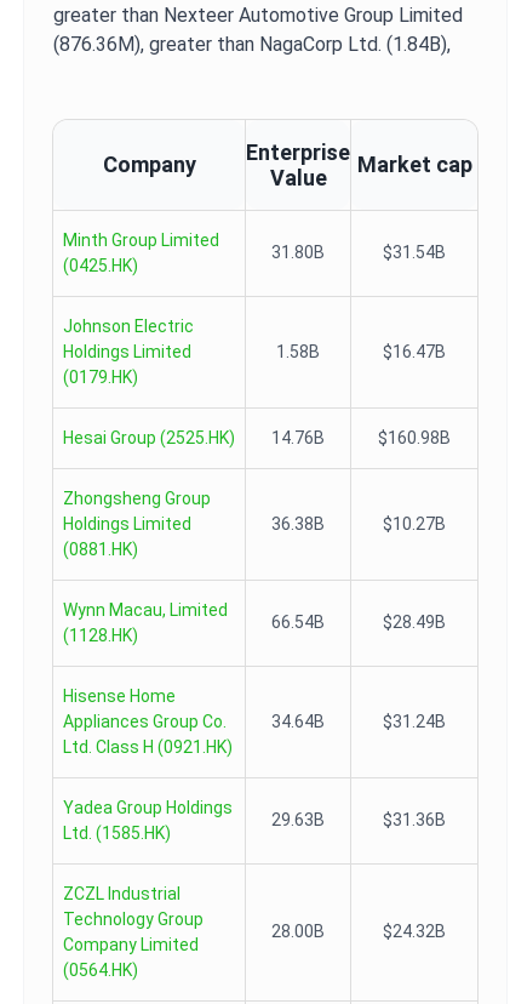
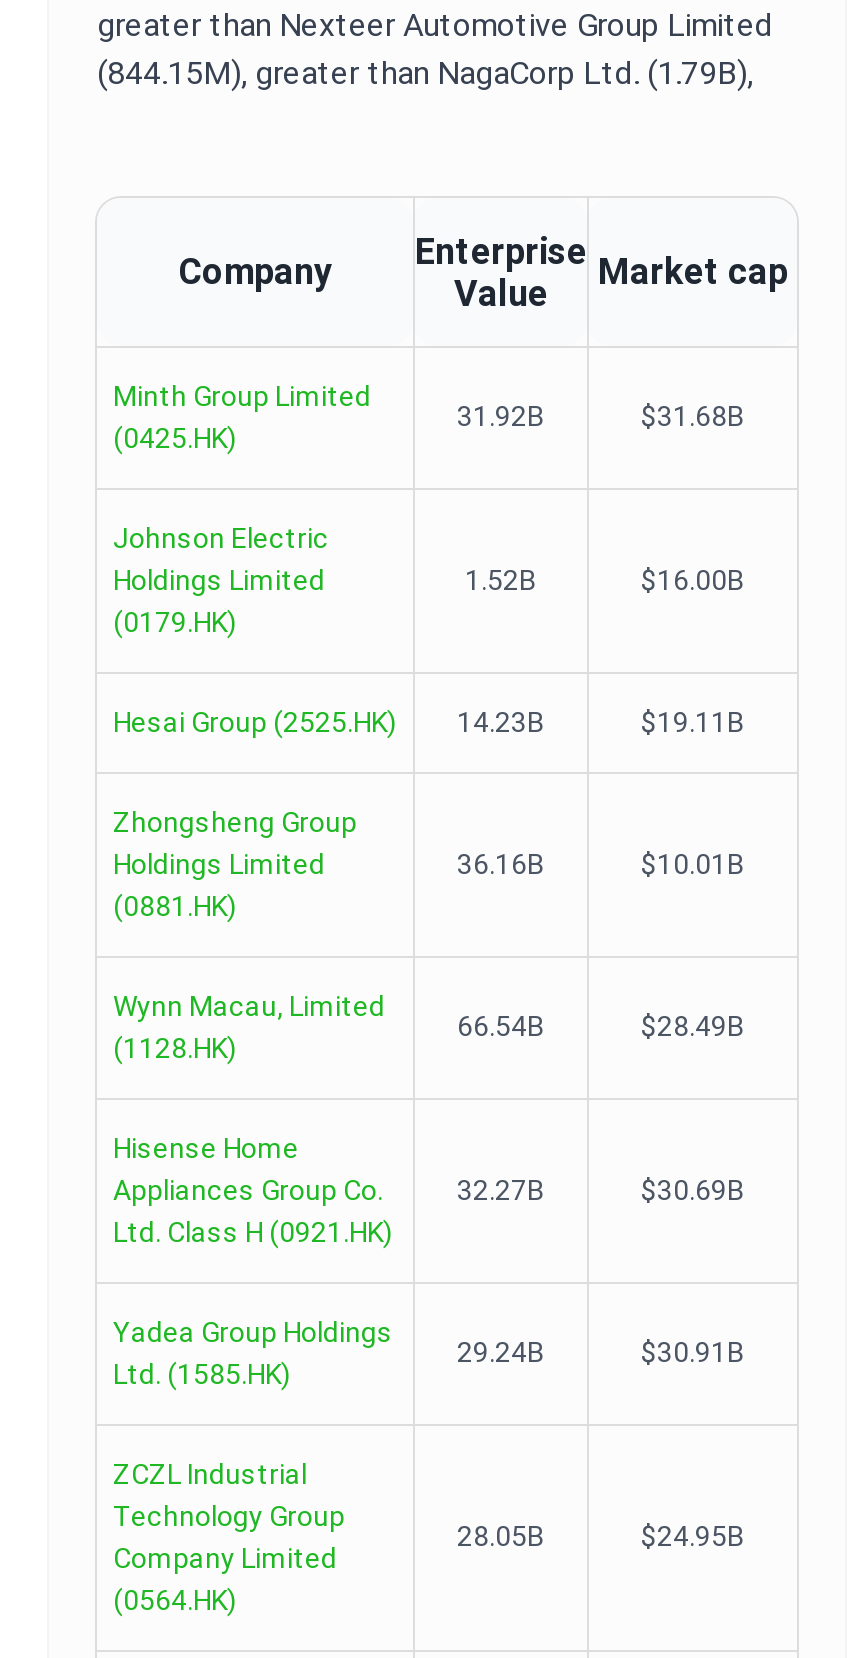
[53,33,451,56] (876.36M), greater than NagaCorp Ltd. (1.84B), -> [97,54,753,92] (844.15M), greater than NagaCorp Ltd. (1.79B),
[271,243,446,262] 31.80B | $31.54B -> [457,400,745,432] 31.92B | $31.68B
[276,342,446,361] 1.58B | $16.47B -> [465,564,745,596] 1.52B | $16.00B
[271,428,451,447] 14.76B | $160.98B -> [457,706,745,738] 14.23B | $19.11B
[271,514,446,534] 36.38B | $10.27B -> [457,848,745,880] 36.16B | $10.01B
[271,712,446,731] 34.64B | $31.24B -> [457,1174,745,1206] 32.27B | $30.69B
[271,810,446,829] 29.63B | $31.36B -> [457,1336,745,1368] 29.24B | $30.91B
[271,922,446,941] 28.00B | $24.32B -> [457,1520,745,1552] 28.05B | $24.95B

